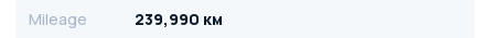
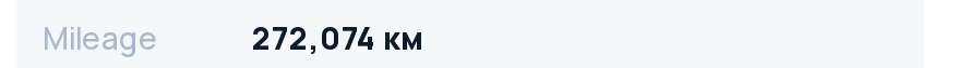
[135,9,223,29] 239,990 км -> [252,17,422,58] 272,074 км

